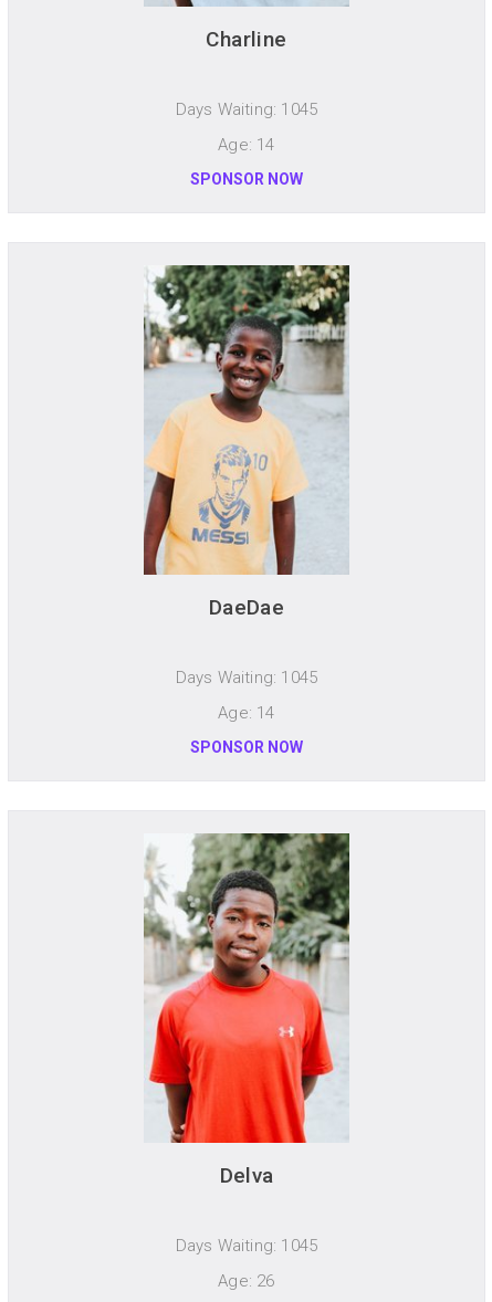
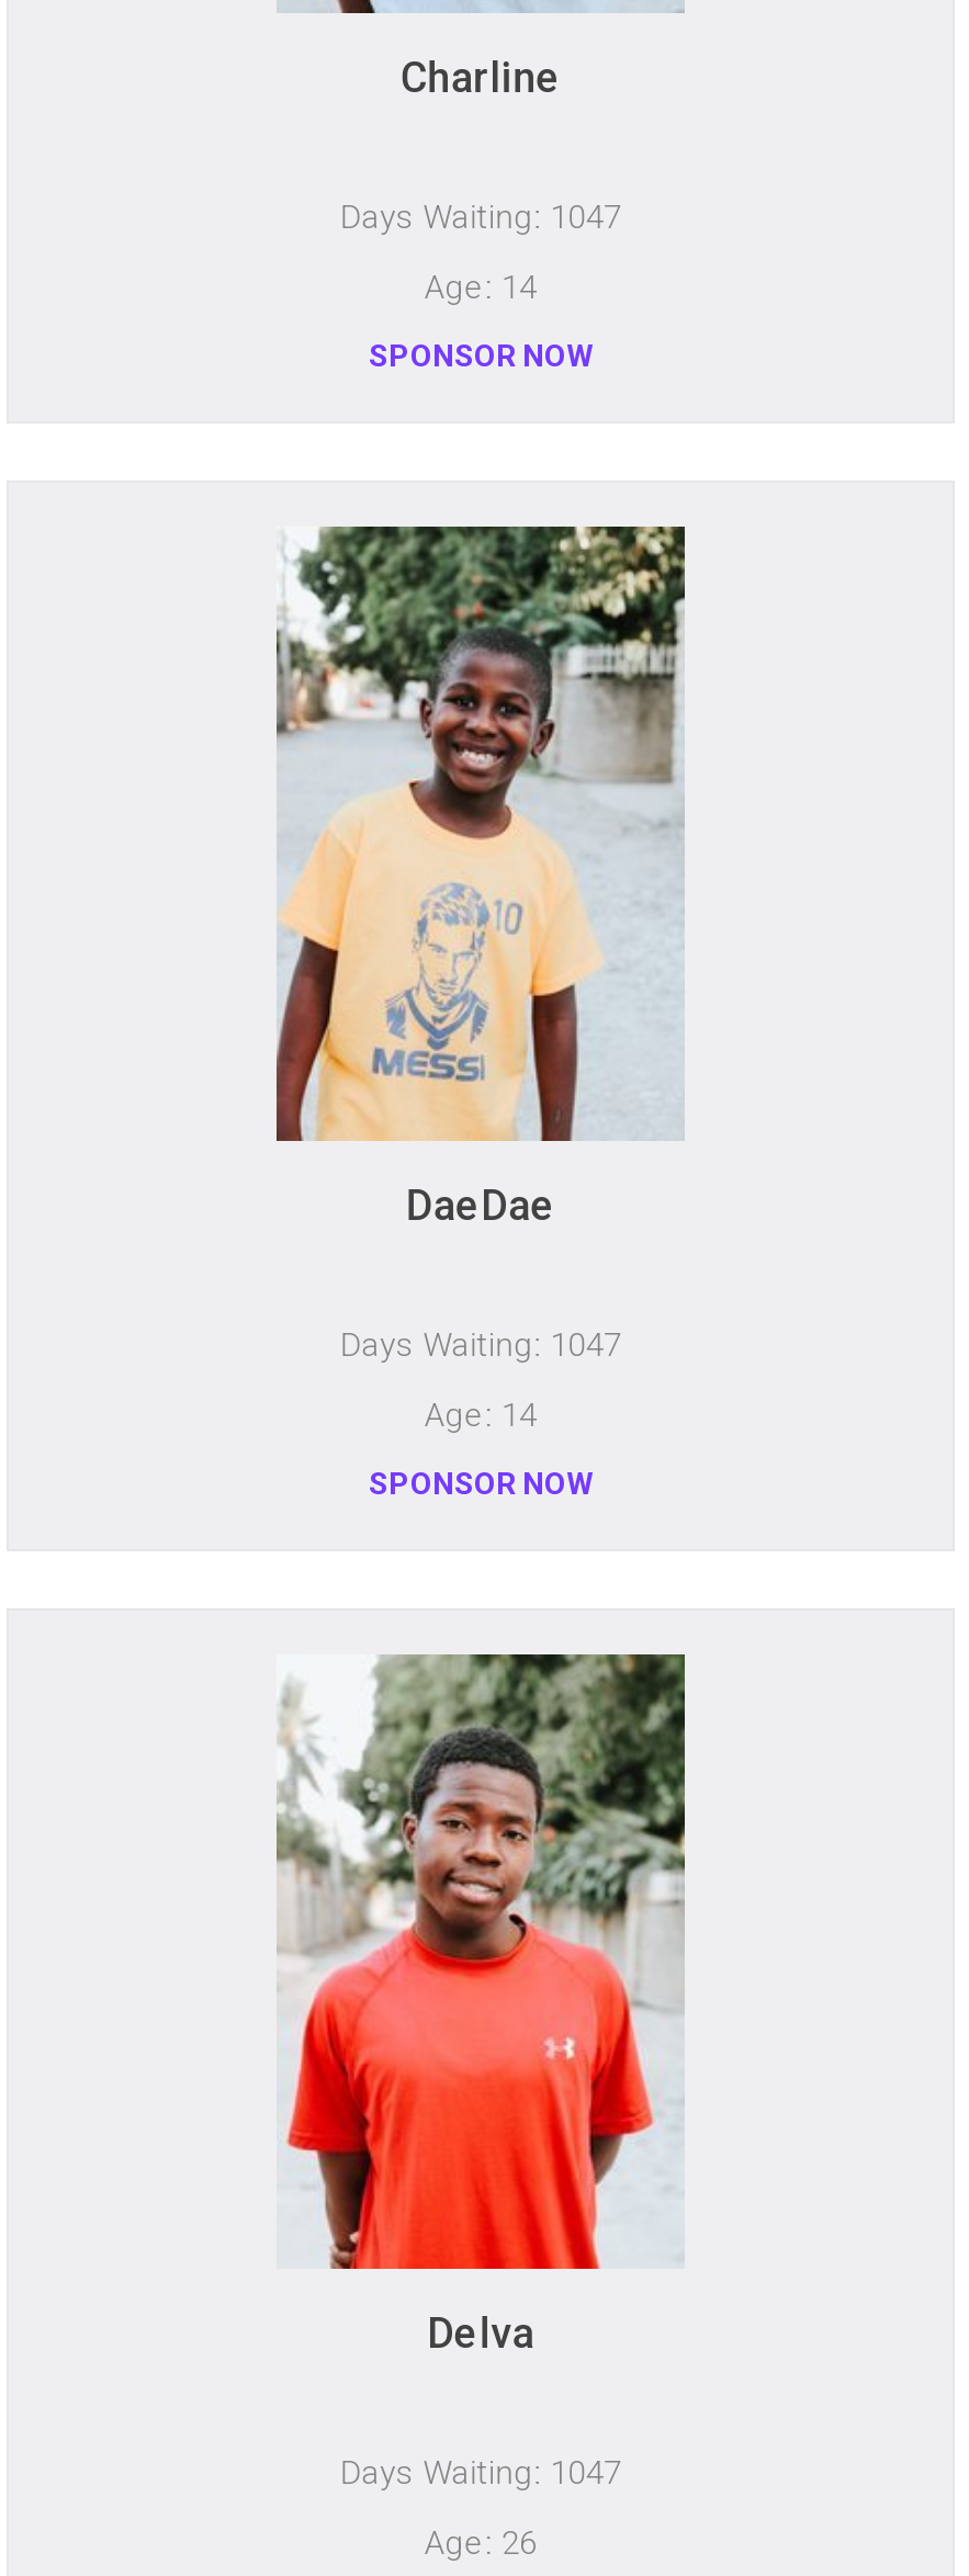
[175,100,318,120] Days Waiting: 1045 -> [340,198,622,237] Days Waiting: 1047
[175,668,318,688] Days Waiting: 1045 -> [340,1326,622,1365] Days Waiting: 1047
[175,1236,318,1256] Days Waiting: 1045 -> [340,2454,622,2493] Days Waiting: 1047

